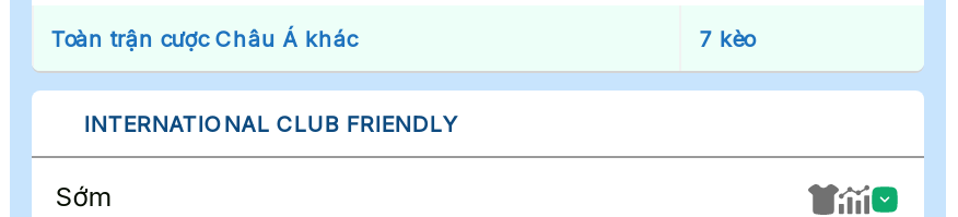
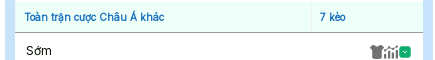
[84,111,458,137] INTERNATIONAL CLUB FRIENDLY -> none

